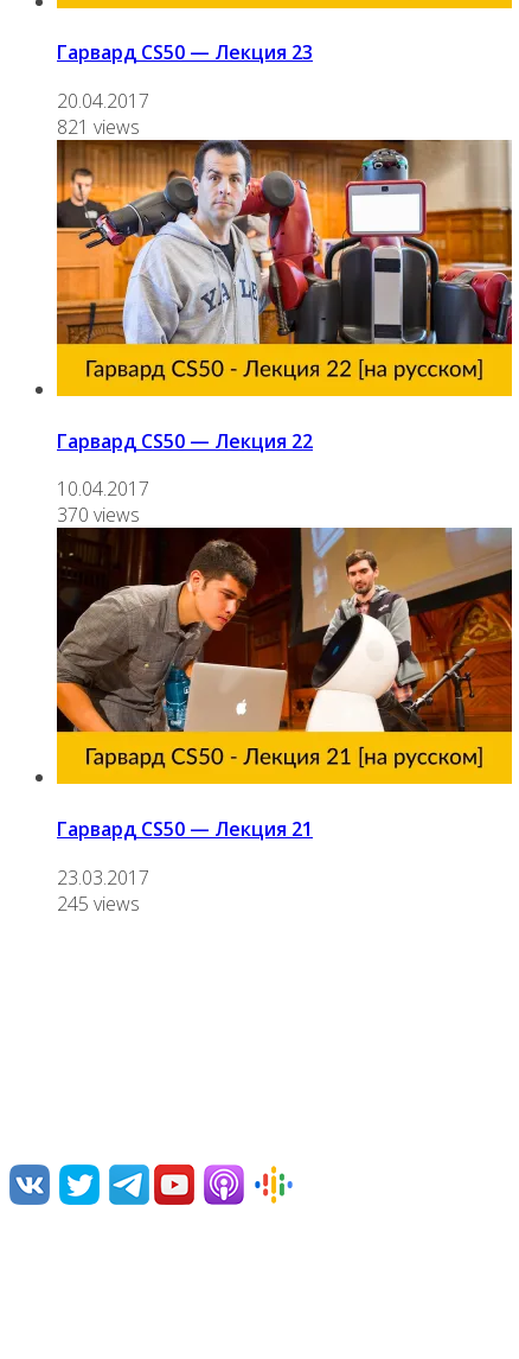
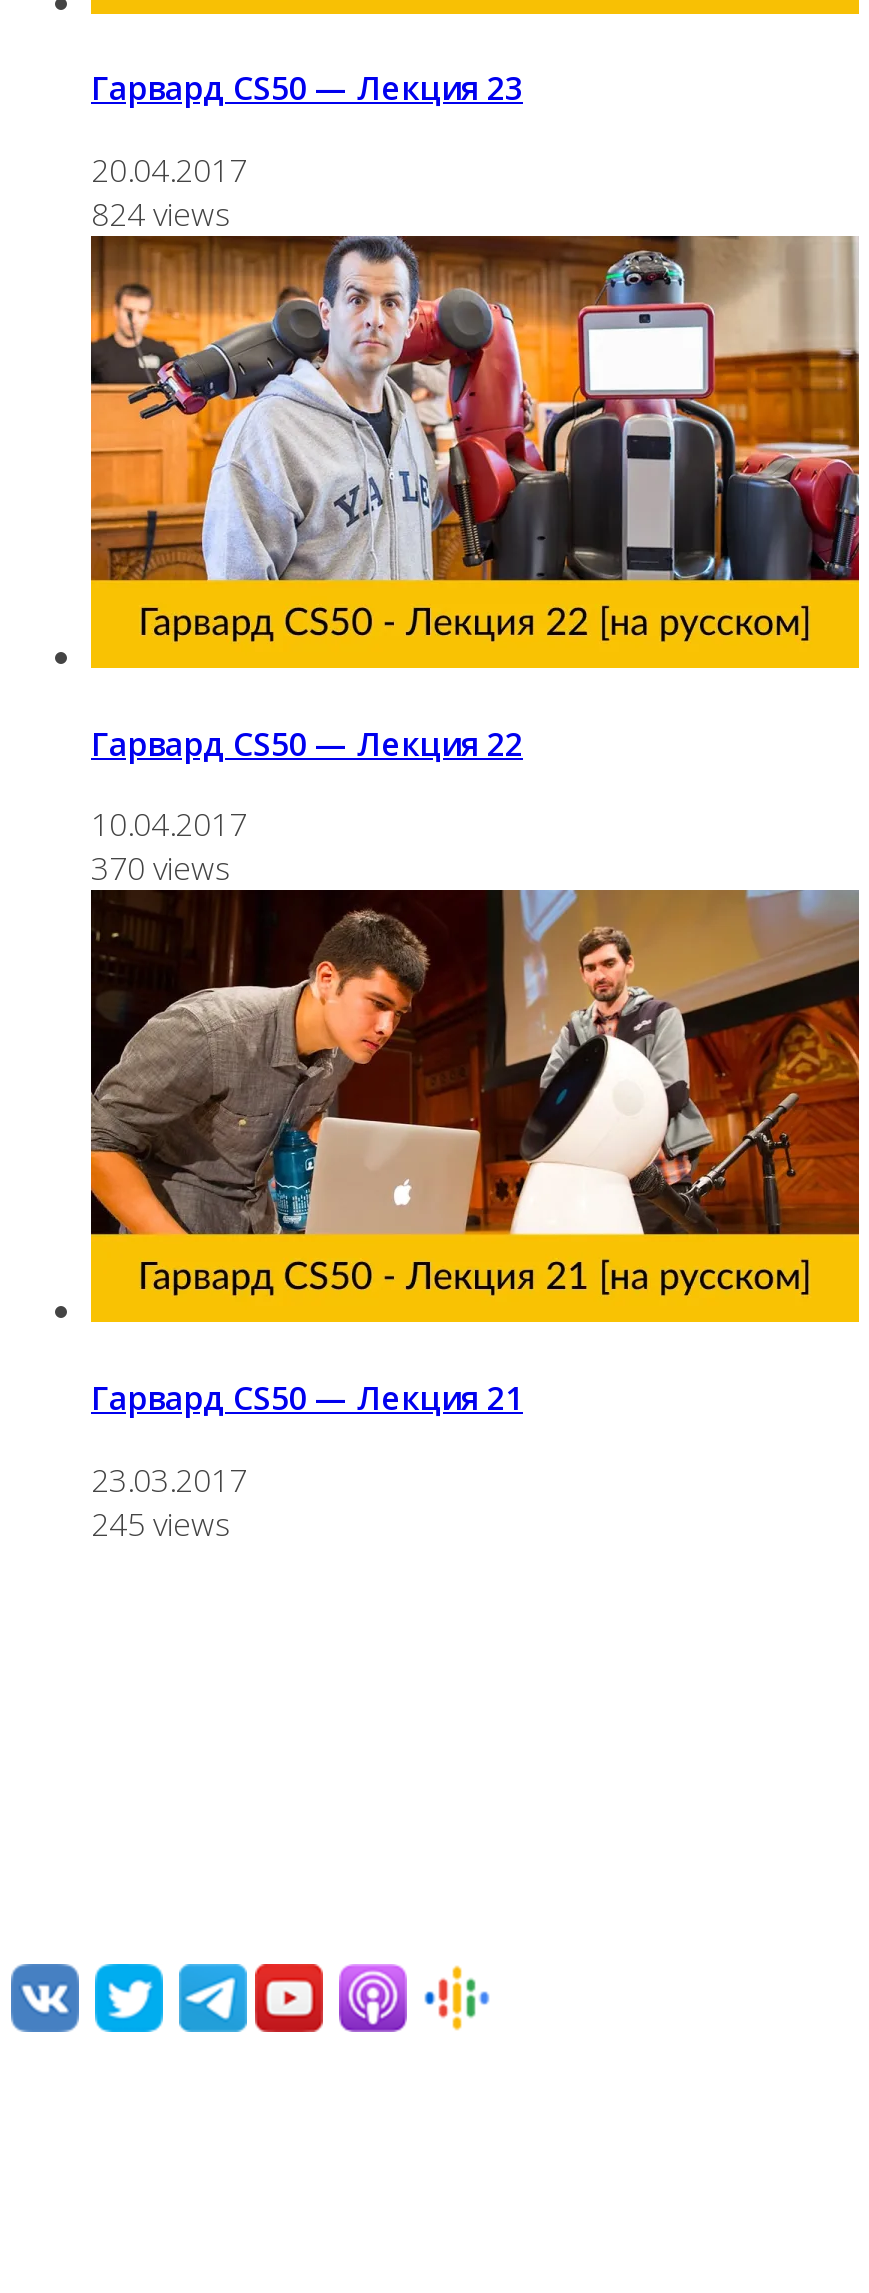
[57,114,140,140] 821 views -> [91,192,231,236] 824 views

